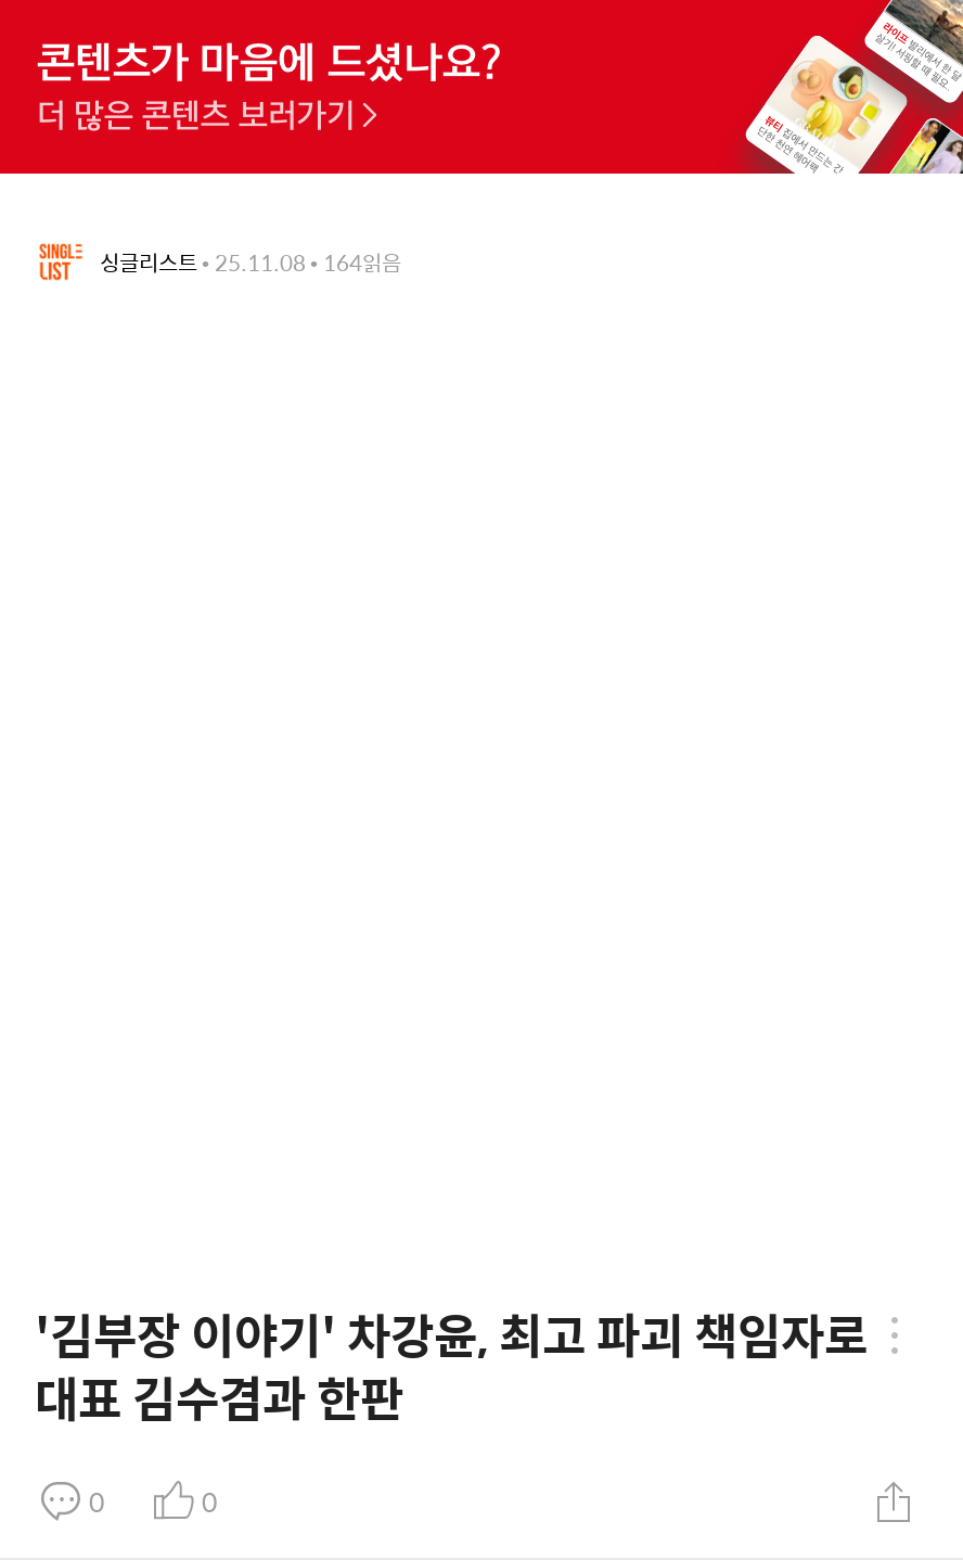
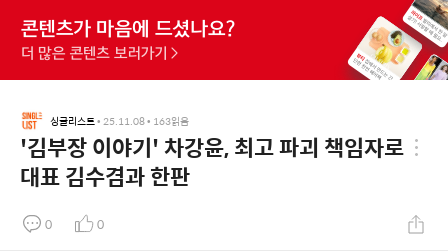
[100,244,401,277] 싱글리스트 • 25.11.08 • 164읽음 -> [50,112,189,127] 싱글리스트 • 25.11.08 • 163읽음

